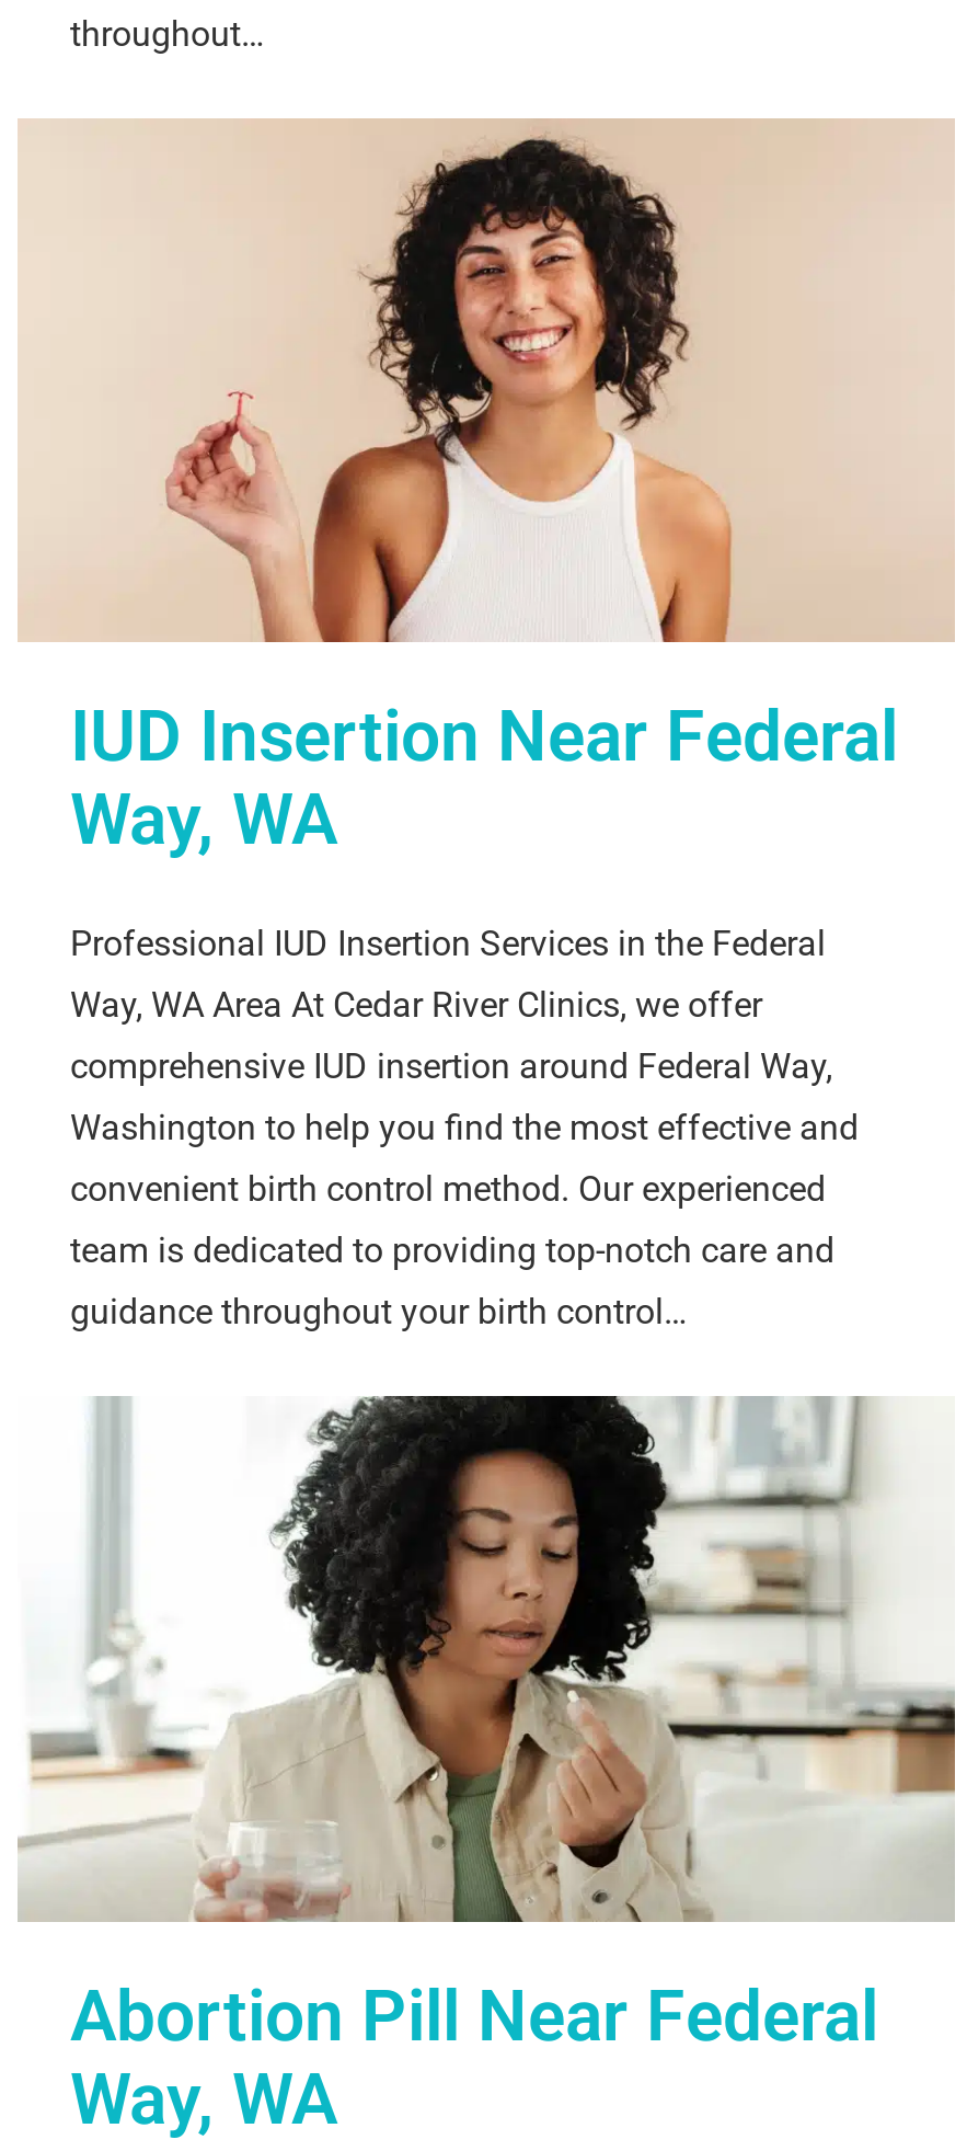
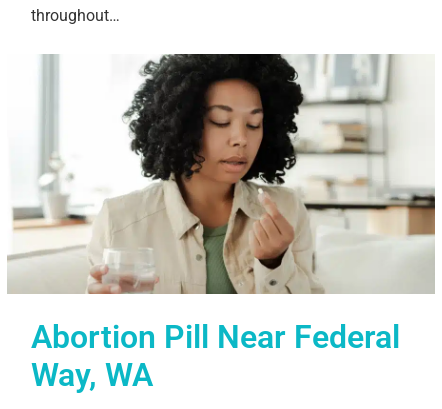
[18,117,955,1333] [image] | IUD Insertion Near Federal | Way, WA | Professional IUD Insertion Services in the Federal | Way, WA Area At Cedar River Clinics, we offer | comprehensive IUD insertion around Federal Way, | Washington to help you find the most effective and | convenient birth control method. Our experienced | team is dedicated to providing top-notch care and | guidance throughout your birth control… -> none

